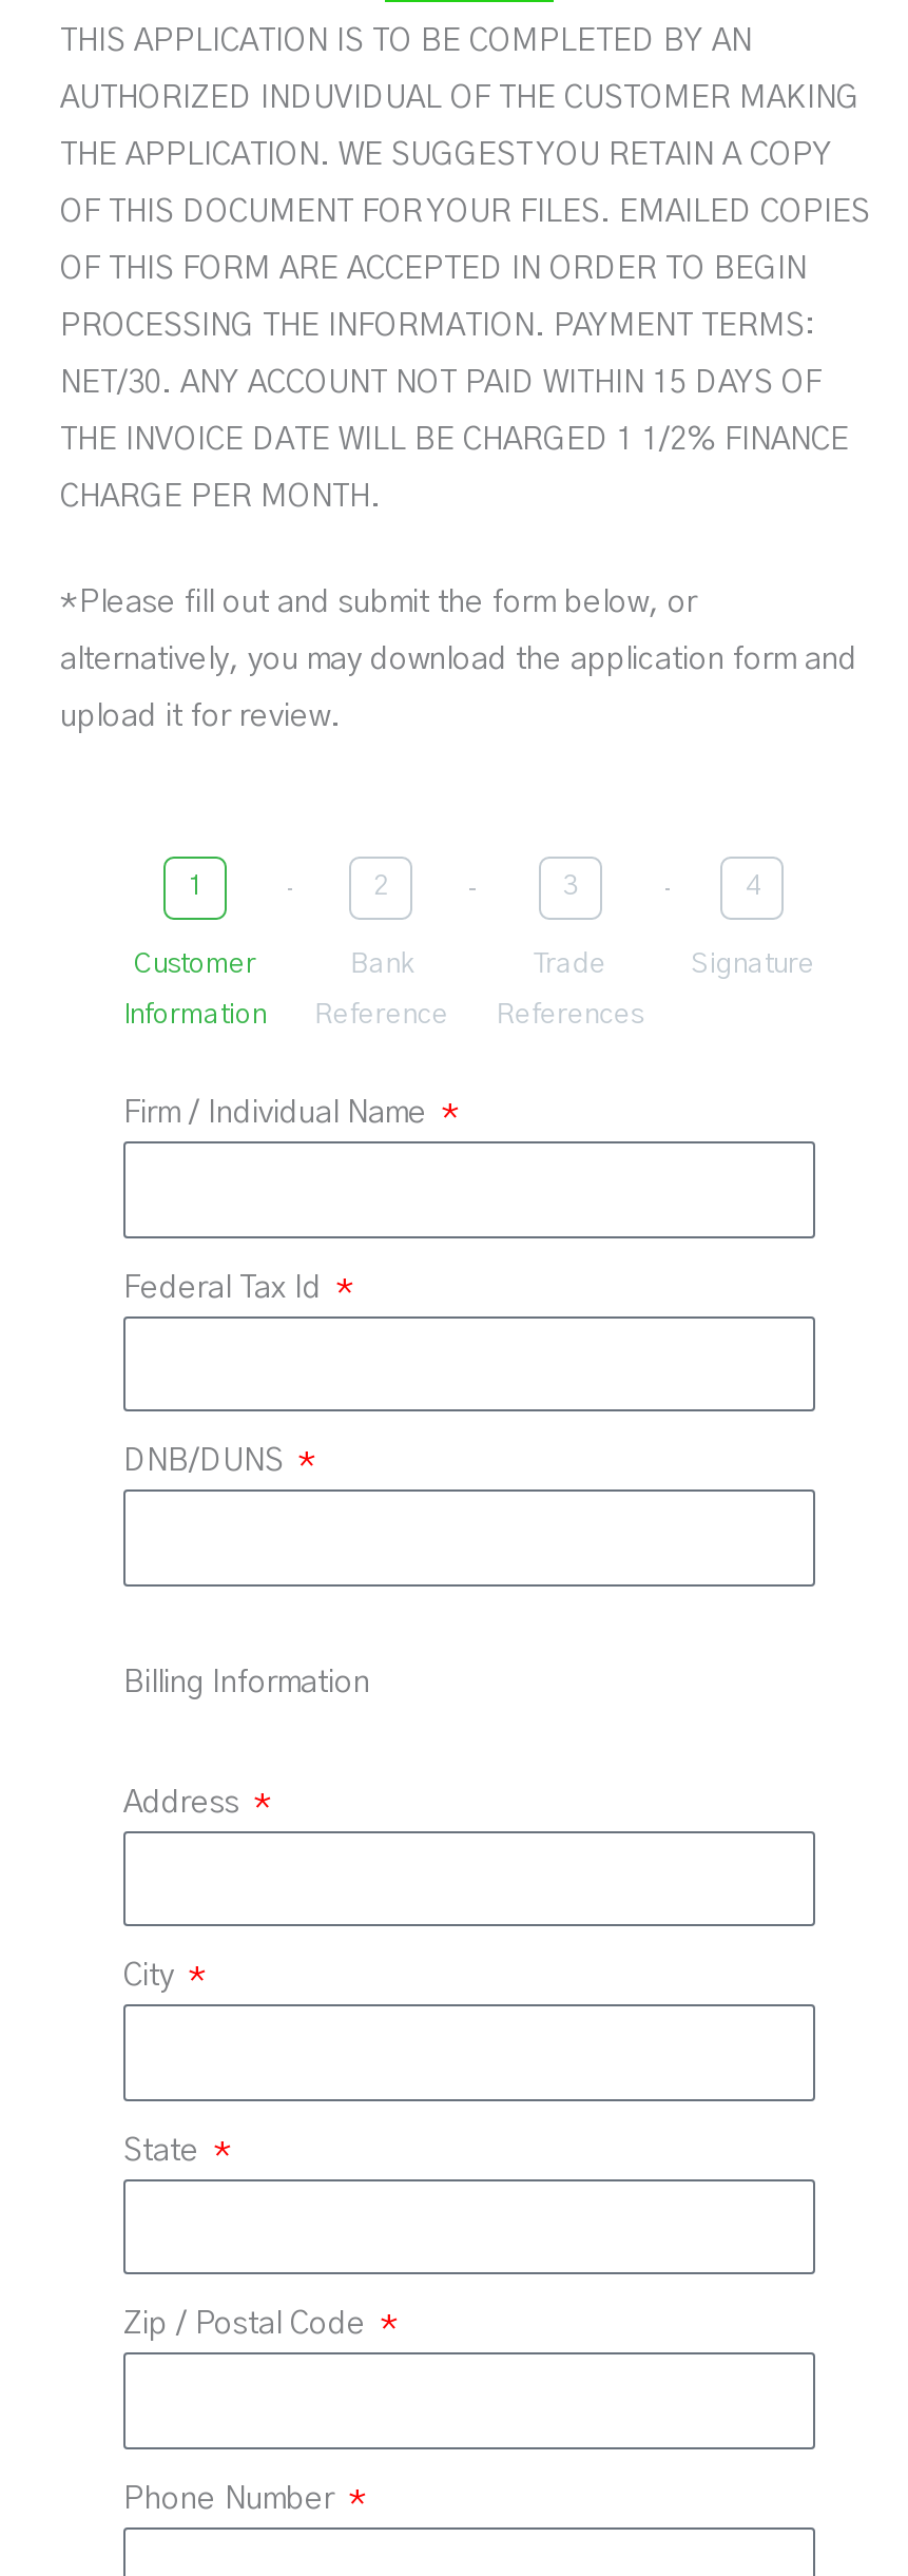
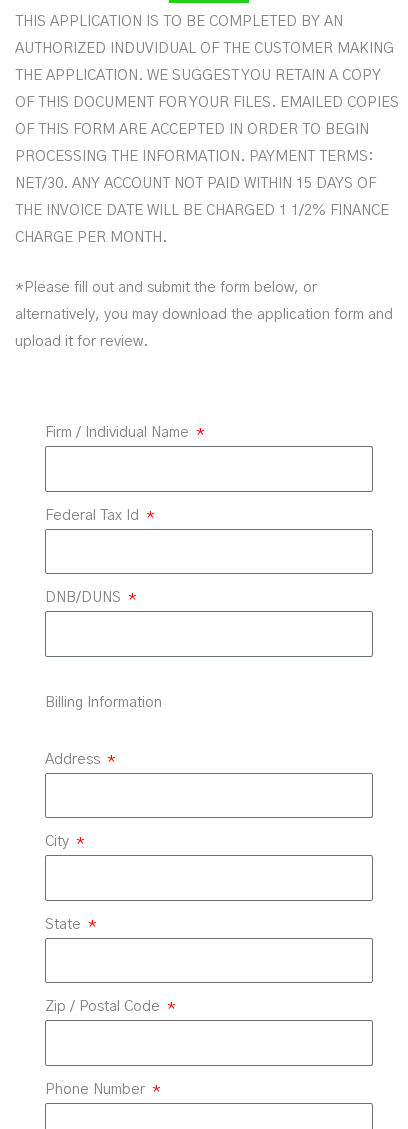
[123,874,267,1030] 1 | Customer | Information -> none
[314,874,449,1030] 2 | Bank | Reference -> none
[496,874,644,1030] 3 | Trade | References -> none
[691,874,815,980] 4 | Signature -> none

